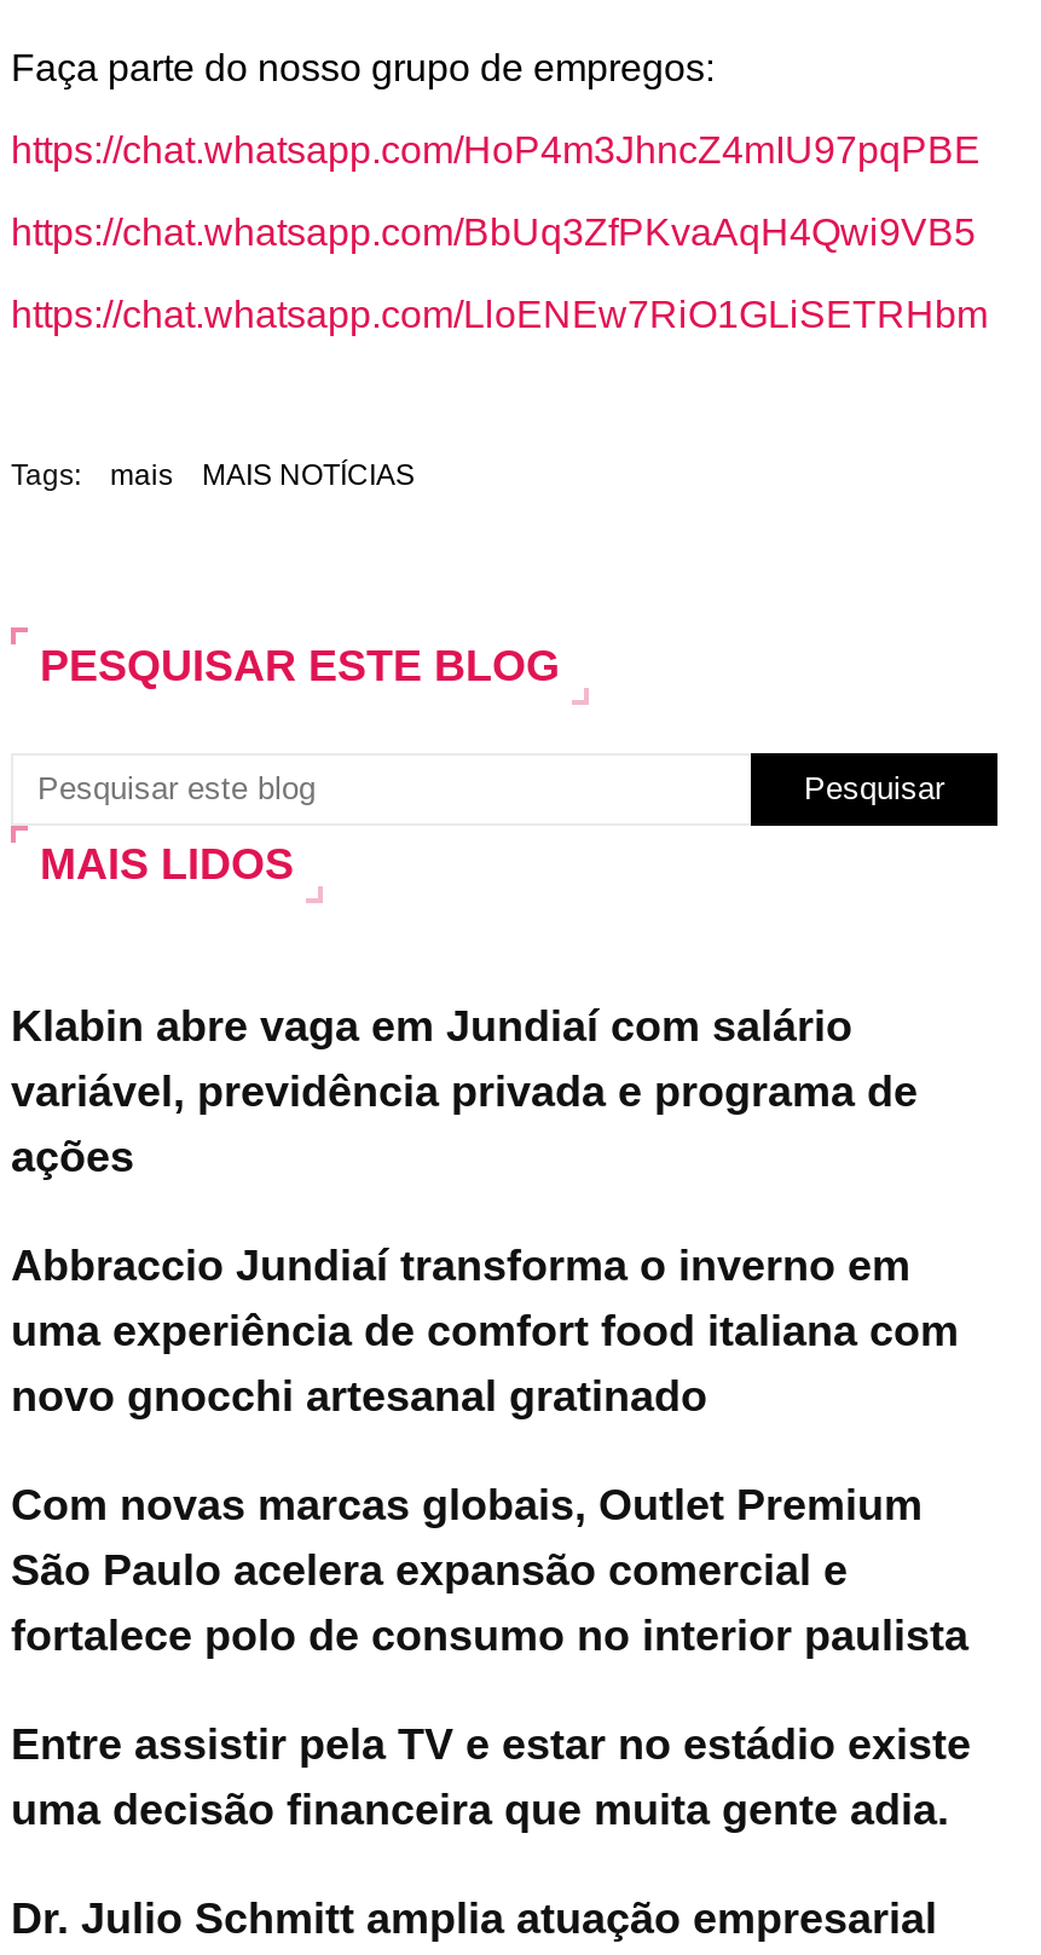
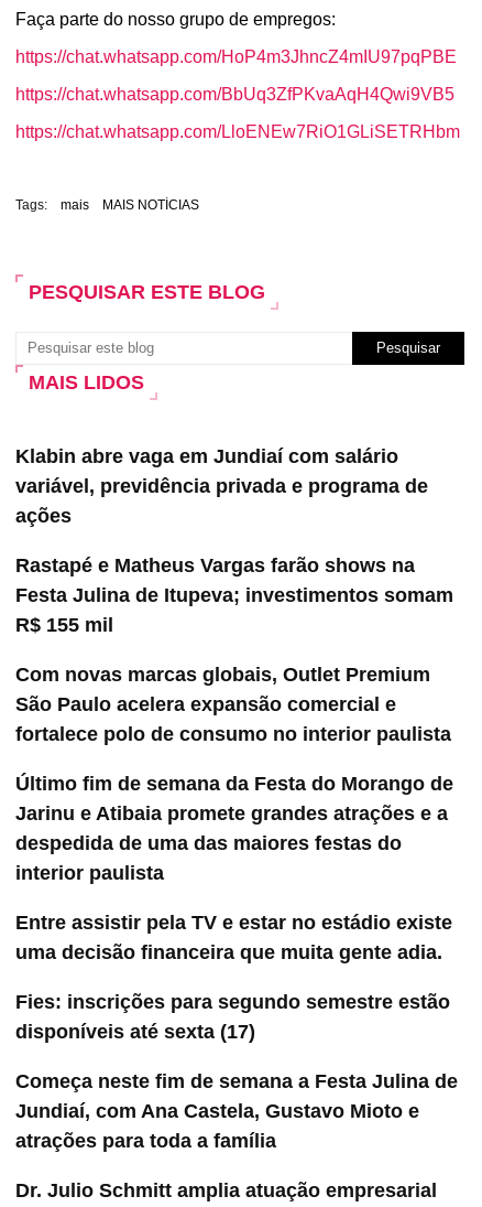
[11,1242,959,1421] Abbraccio Jundiaí transforma o inverno em | uma experiência de comfort food italiana com | novo gnocchi artesanal gratinado -> [15,555,453,636] Rastapé e Matheus Vargas farão shows na | Festa Julina de Itupeva; investimentos somam | R$ 155 mil
none -> [15,773,453,884] Último fim de semana da Festa do Morango de | Jarinu e Atibaia promete grandes atrações e a | despedida de uma das maiores festas do | interior paulista
none -> [15,991,458,1152] Fies: inscrições para segundo semestre estão | disponíveis até sexta (17) | Começa neste fim de semana a Festa Julina de | Jundiaí, com Ana Castela, Gustavo Mioto e | atrações para toda a família

